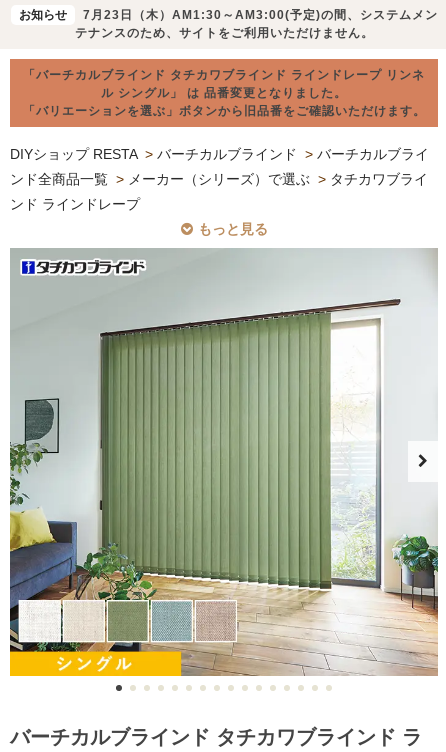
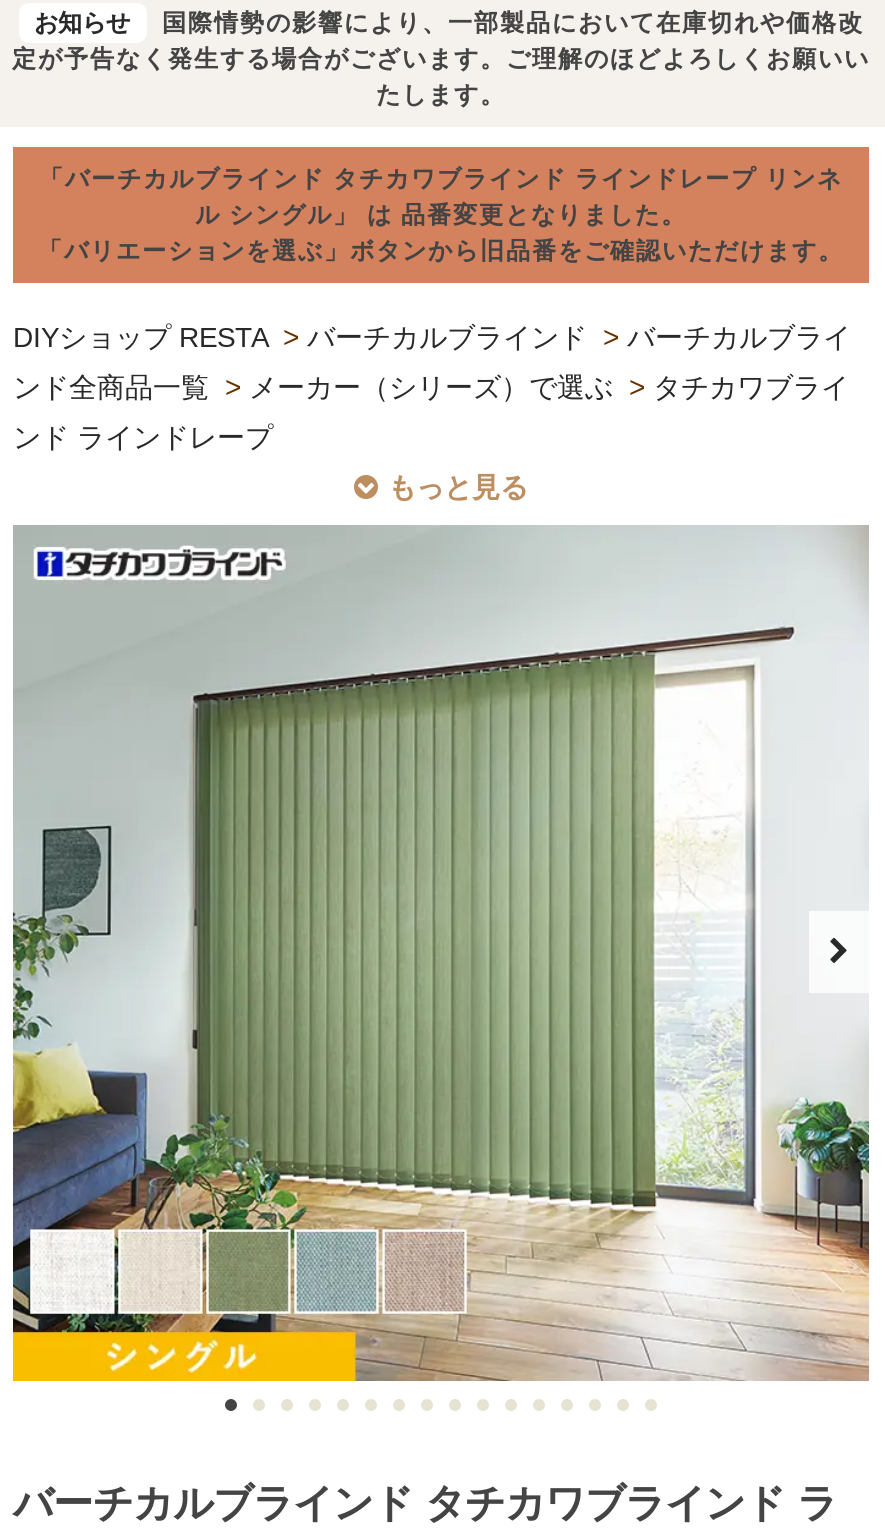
[74,8,437,40] 7月23日（木）AM1:30～AM3:00(予定)の間、システムメン | テナンスのため、サイトをご利用いただけません。 -> [12,9,870,109] 国際情勢の影響により、一部製品において在庫切れや価格改 | 定が予告なく発生する場合がございます。ご理解のほどよろしくお願いい | たします。

